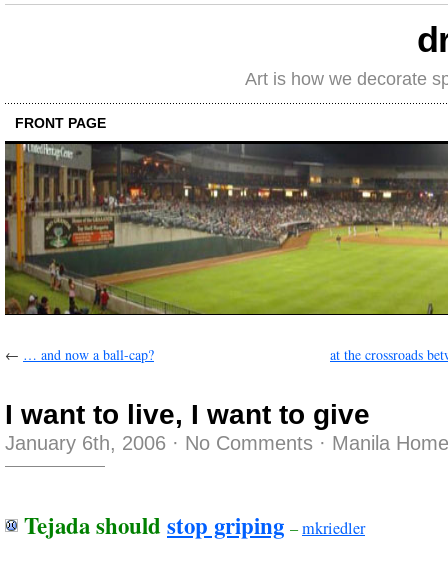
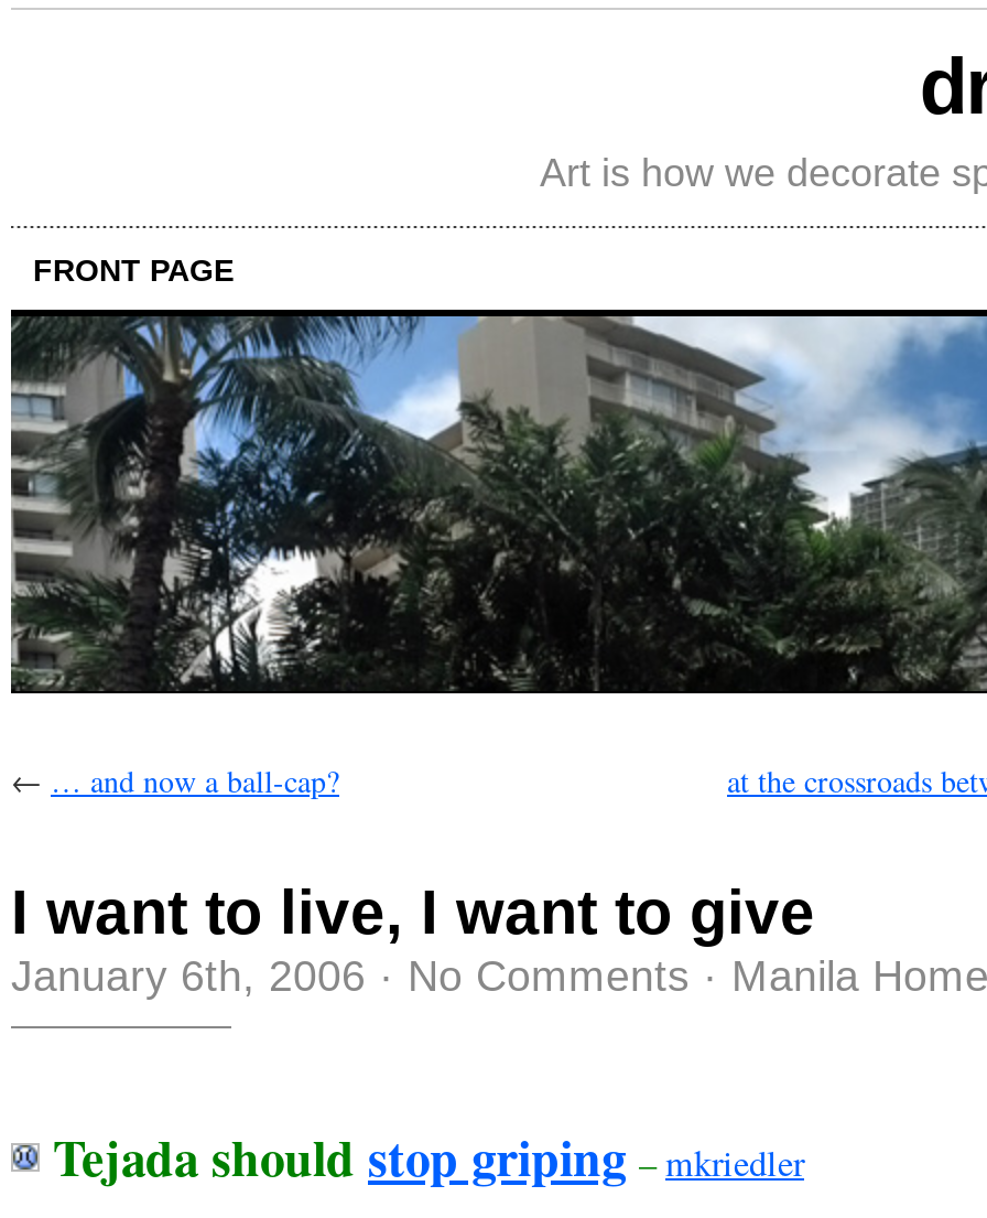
[4,143,445,315] [image] -> [9,314,980,693] [image]

